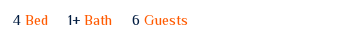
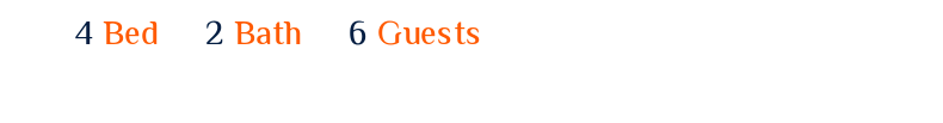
[13,11,188,33] 4 Bed 1+ Bath 6 Guests -> [74,11,482,64] 4 Bed 2 Bath 6 Guests

